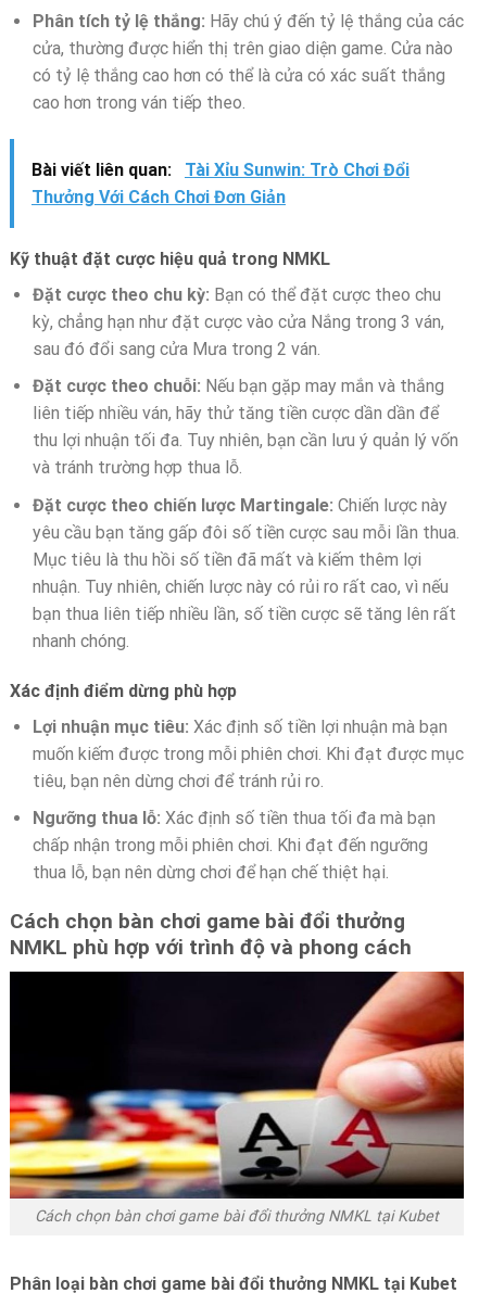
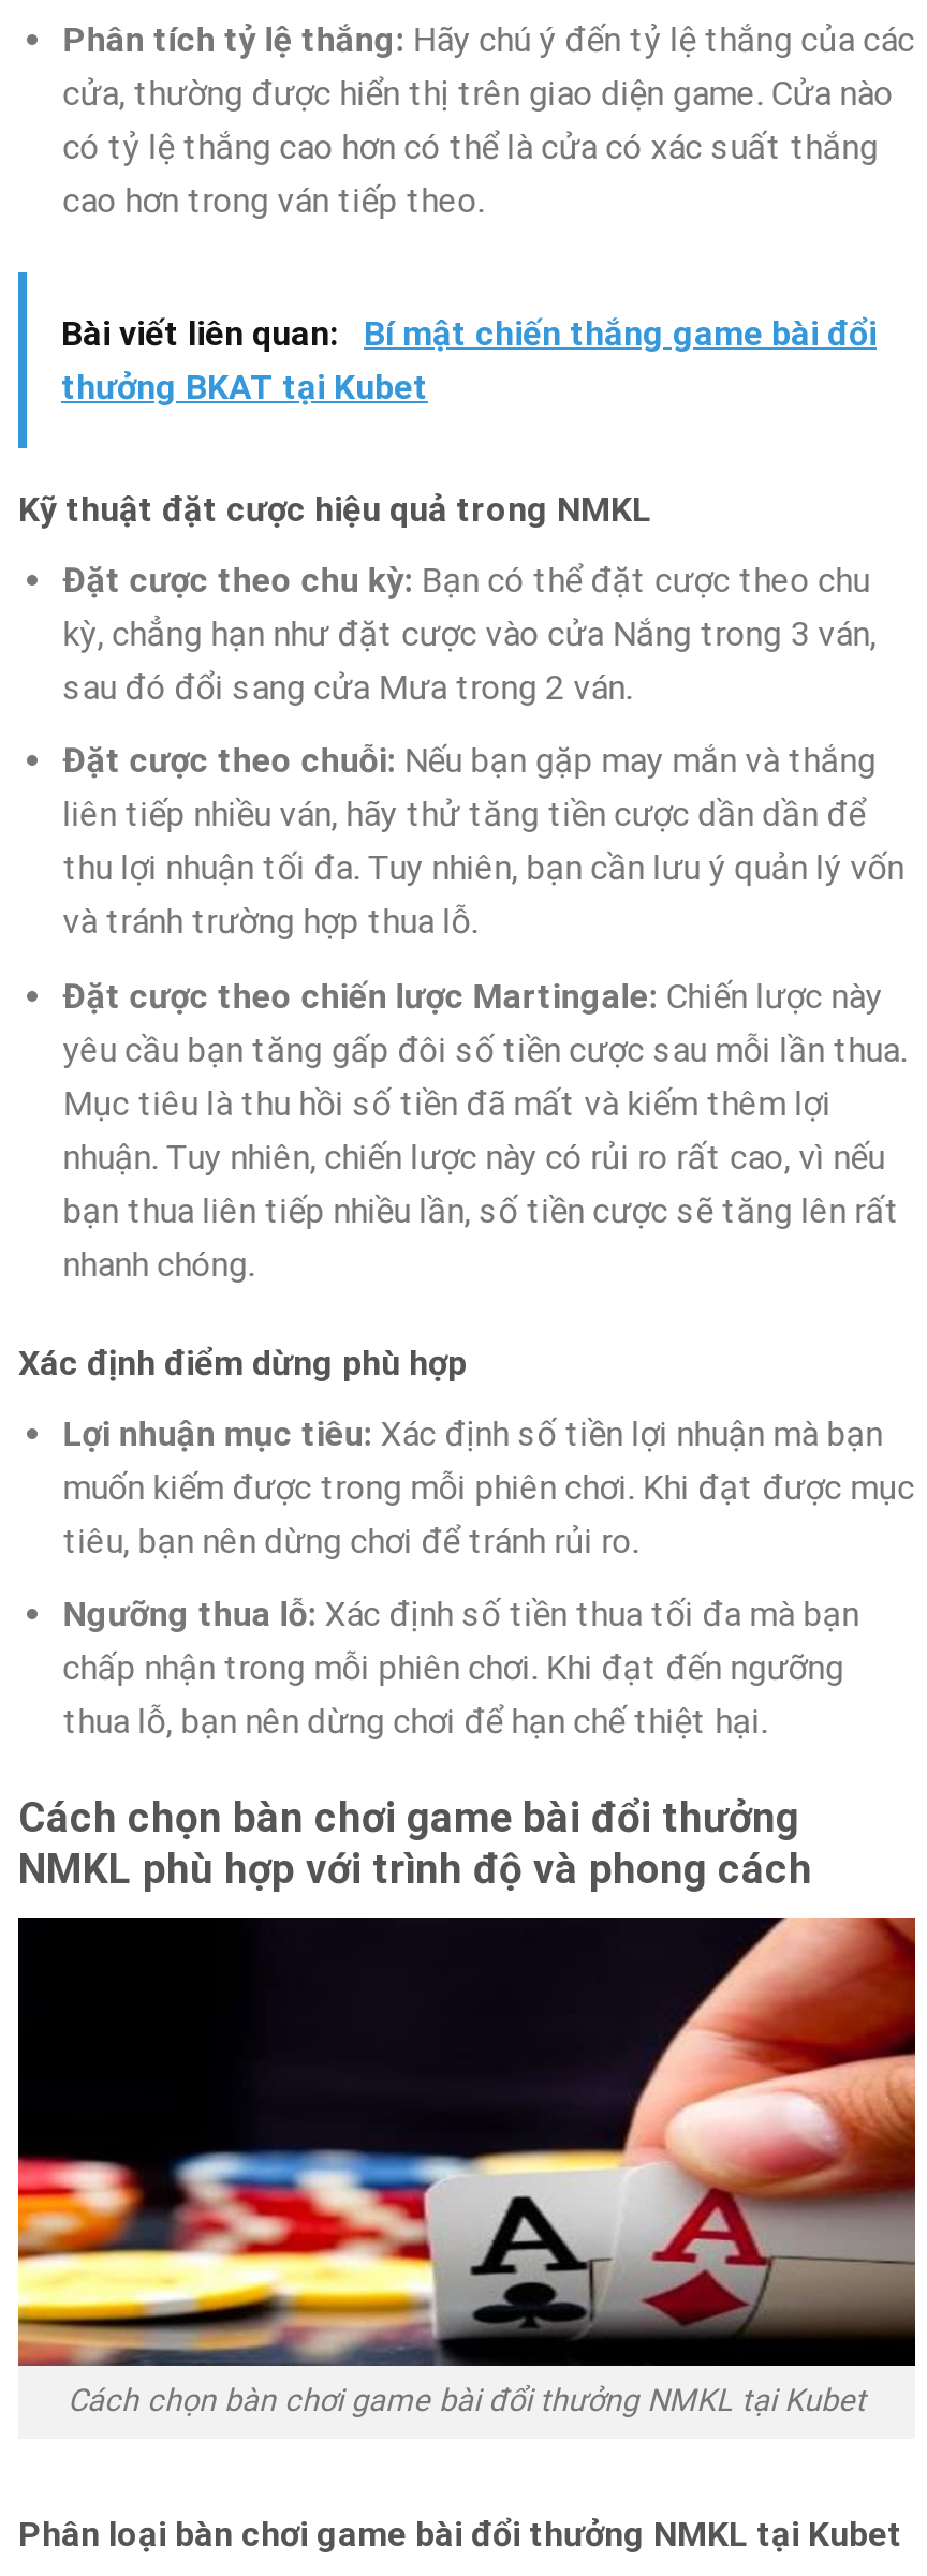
[31,159,409,207] Bài viết liên quan: Tài Xỉu Sunwin: Trò Chơi Đổi | Thưởng Với Cách Chơi Đơn Giản -> [61,313,877,407] Bài viết liên quan: Bí mật chiến thắng game bài đổi | thưởng BKAT tại Kubet

